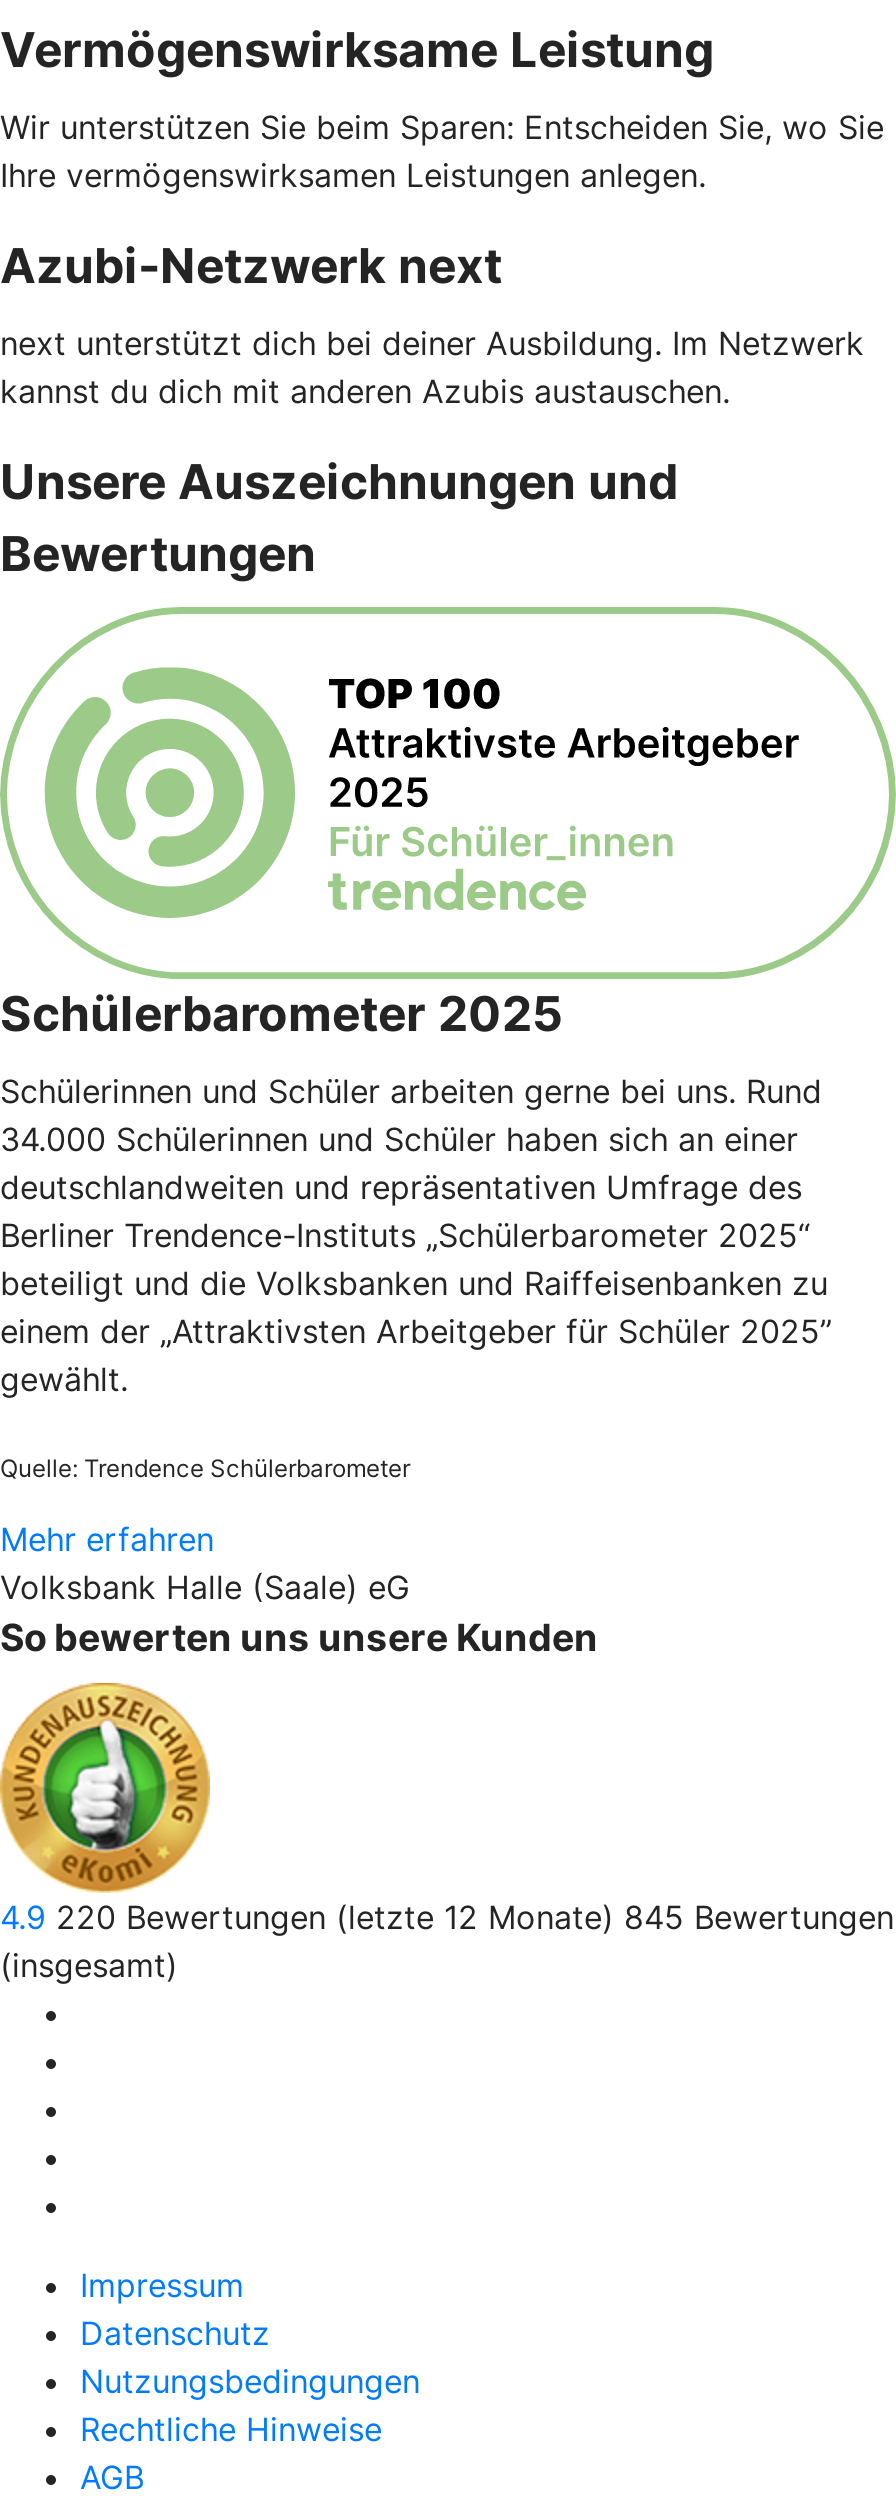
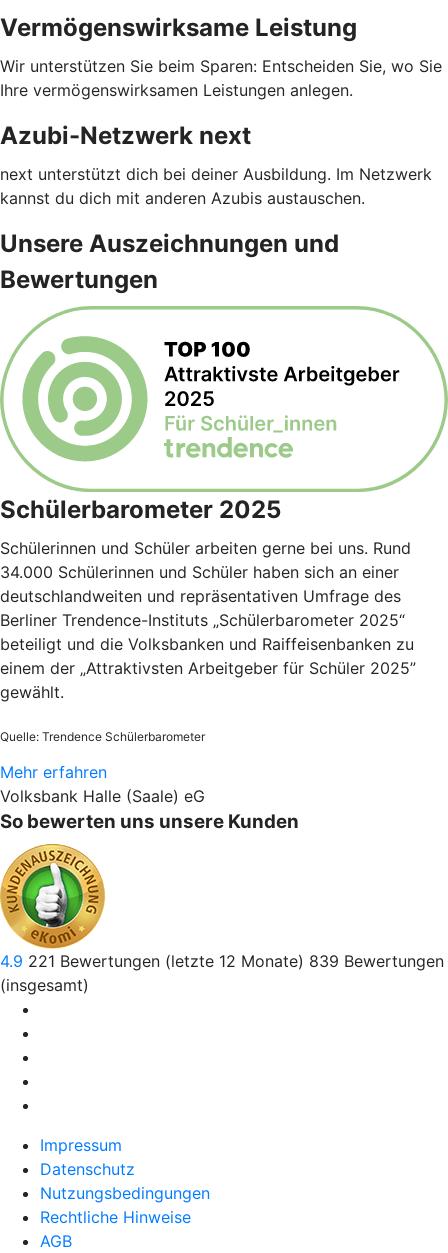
[0,1896,894,1936] 4.9 220 Bewertungen (letzte 12 Monate) 845 Bewertungen -> [0,951,444,971] 4.9 221 Bewertungen (letzte 12 Monate) 839 Bewertungen

